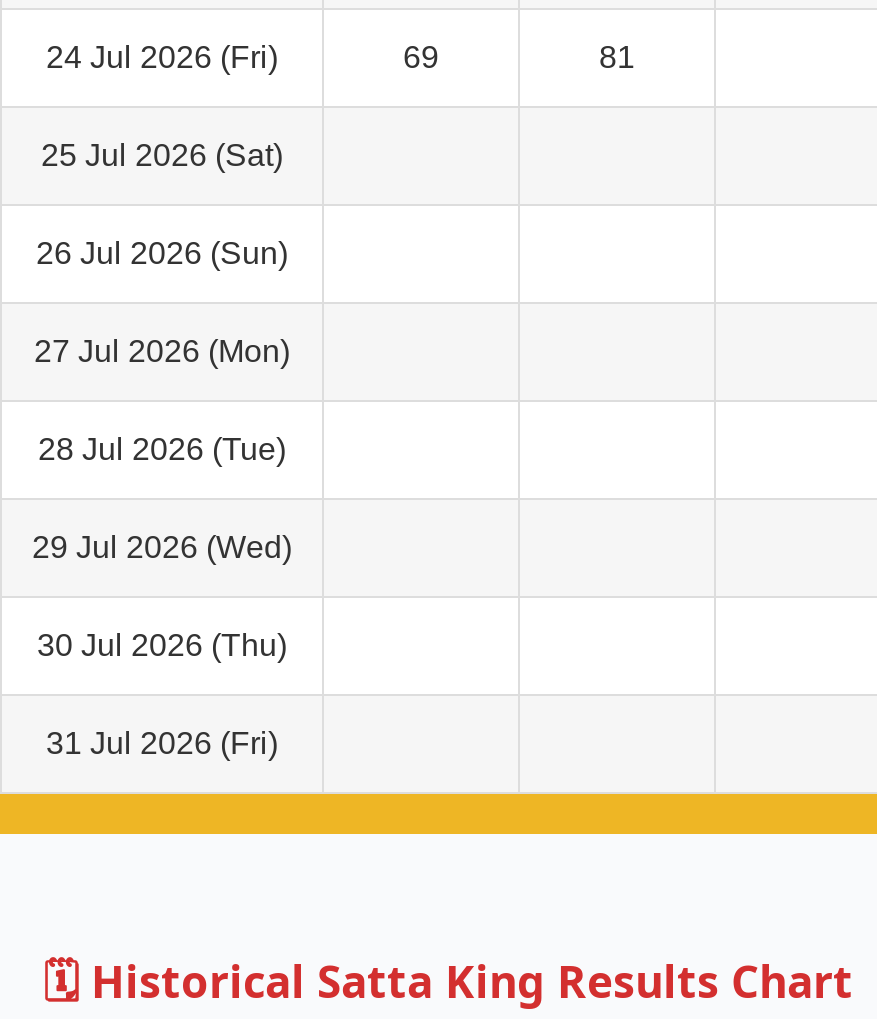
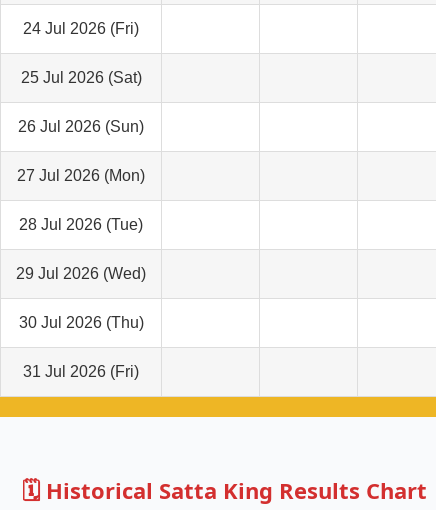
[403,40,635,74] 69 | 81 -> none

